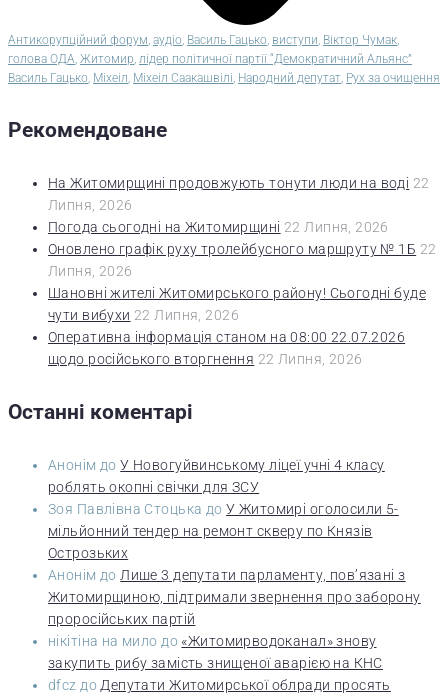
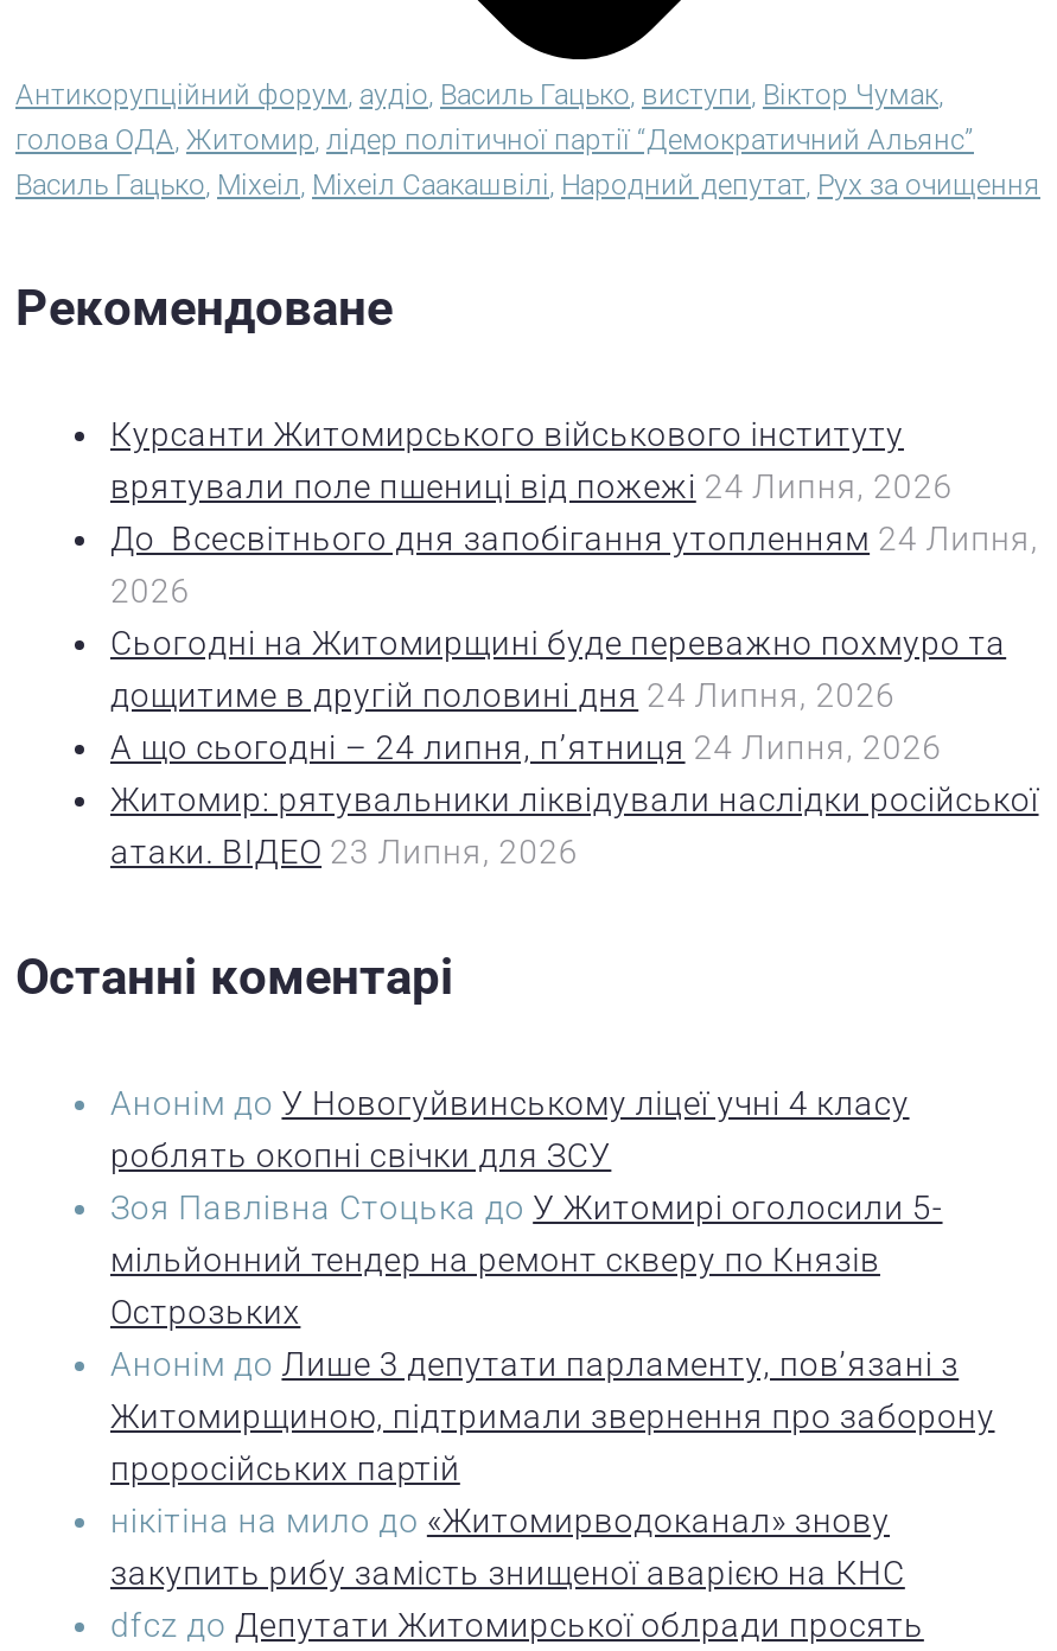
[48,175,436,367] На Житомирщині продовжують тонути люди на воді 22 | Липня, 2026 | Погода сьогодні на Житомирщині 22 Липня, 2026 | Оновлено графік руху тролейбусного маршруту № 1Б 22 | Липня, 2026 | Шановні жителі Житомирського району! Сьогодні буде | чути вибухи 22 Липня, 2026 | Оперативна інформація станом на 08:00 22.07.2026 | щодо російського вторгнення 22 Липня, 2026 -> [110,414,1039,870] Курсанти Житомирського військового інституту | врятували поле пшениці від пожежі 24 Липня, 2026 | До Всесвітнього дня запобігання утопленням 24 Липня, | 2026 | Сьогодні на Житомирщині буде переважно похмуро та | дощитиме в другій половині дня 24 Липня, 2026 | А що сьогодні – 24 липня, пʼятниця 24 Липня, 2026 | Житомир: рятувальники ліквідували наслідки російської | атаки. ВІДЕО 23 Липня, 2026

